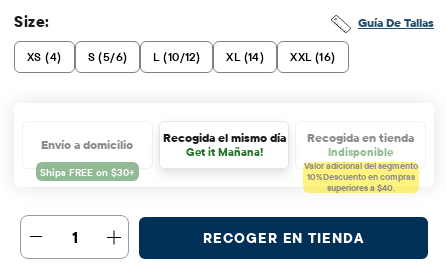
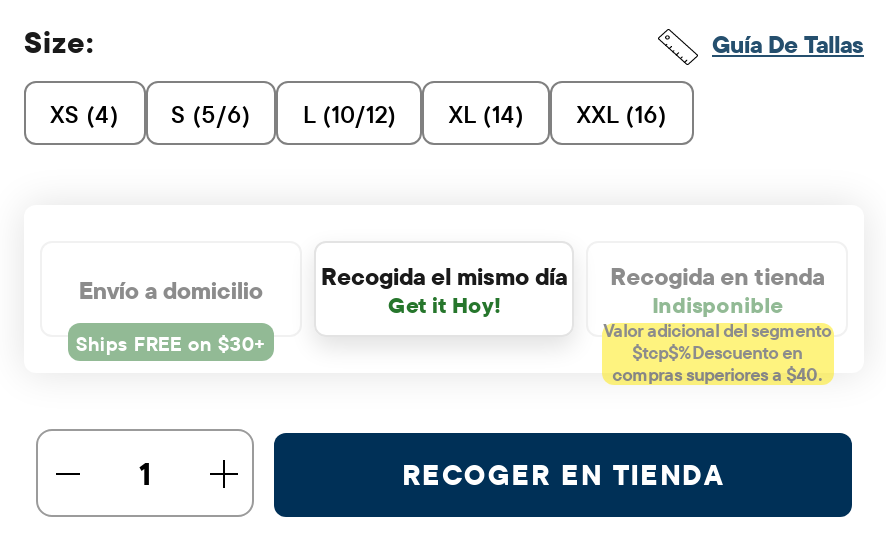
[185,145,262,159] Get it Mañana! -> [388,290,500,318] Get it Hoy!
[307,171,415,193] 10%Descuento en compras | superiores a $40. -> [612,341,822,385] $tcp$%Descuento en | compras superiores a $40.

